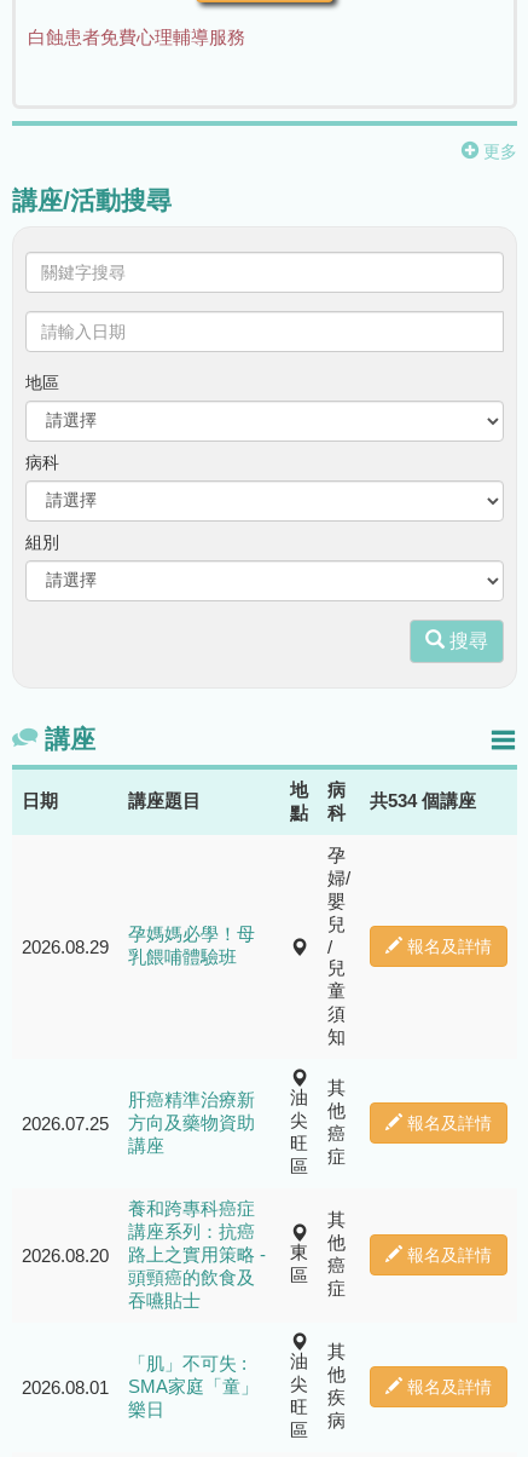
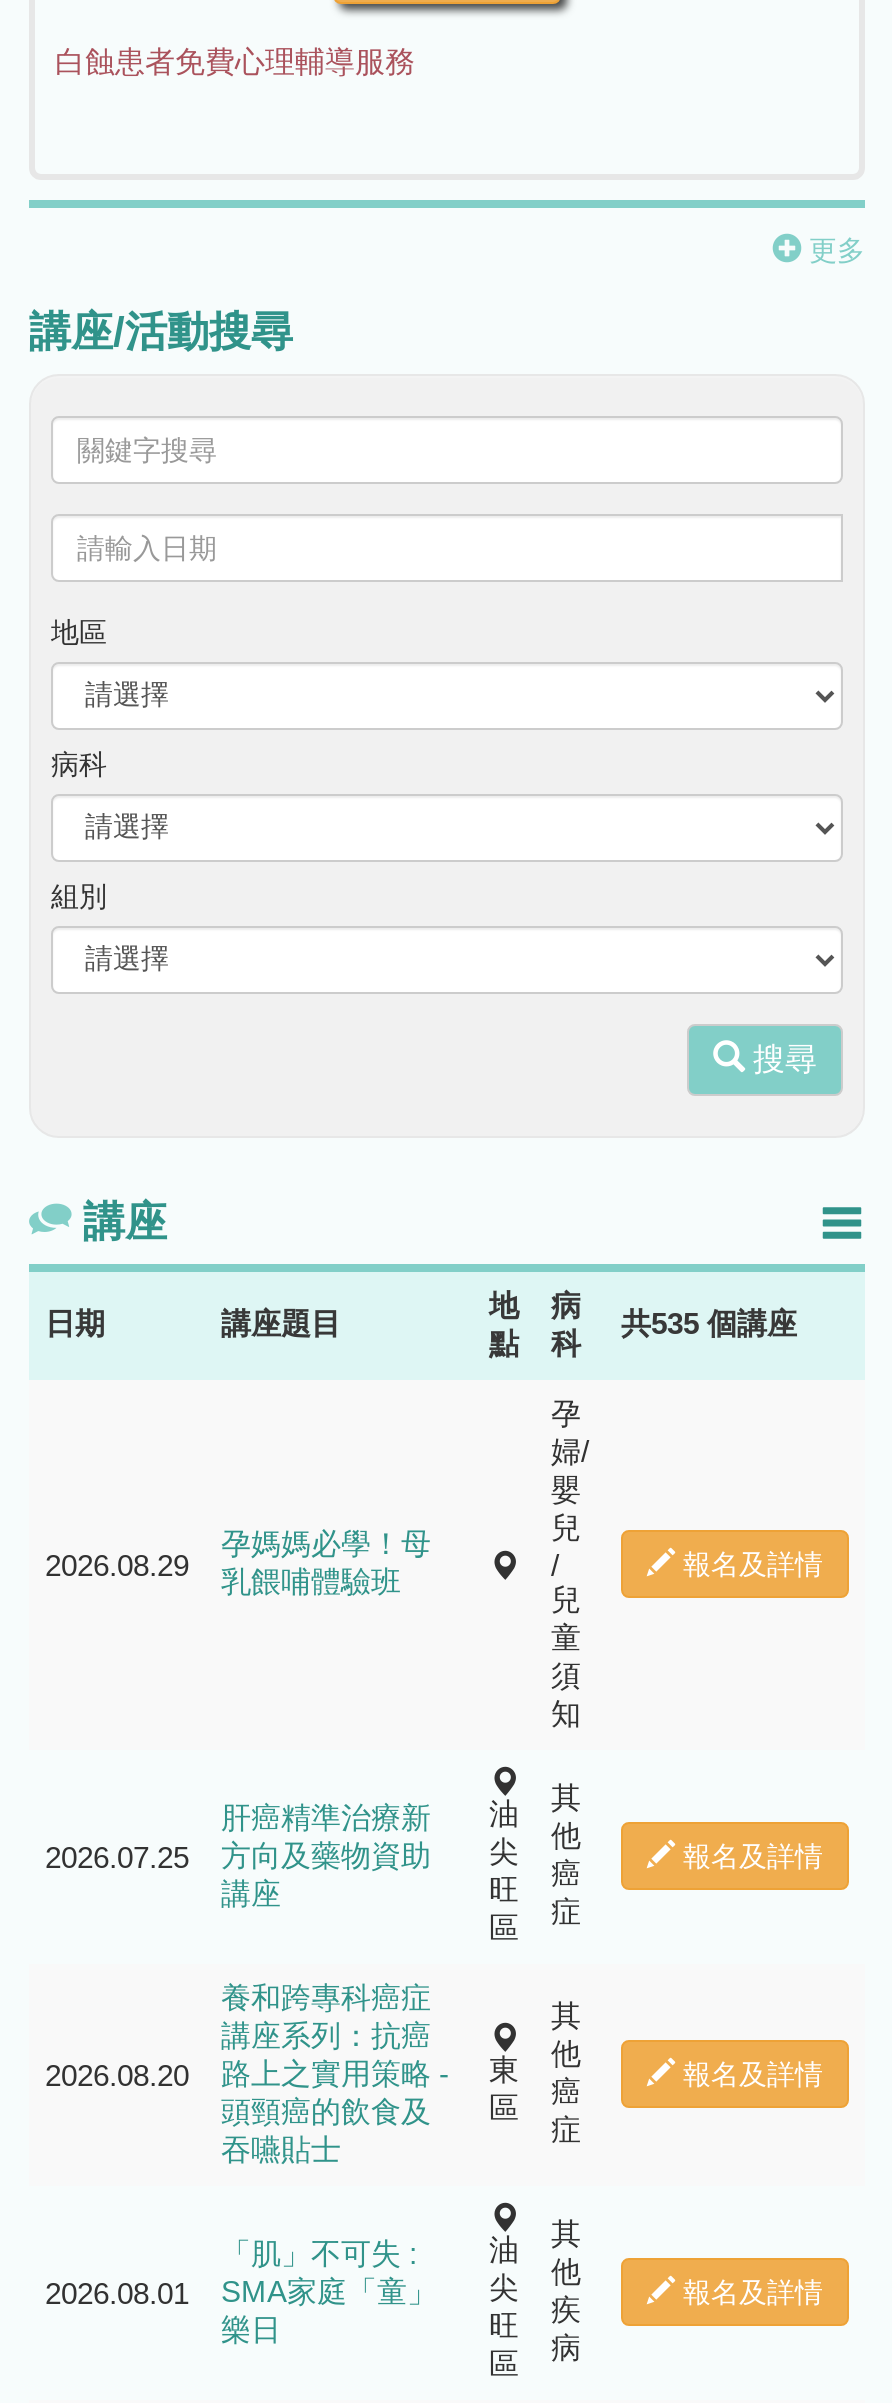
[370,790,476,811] 共534 個講座 -> [621,1306,797,1340] 共535 個講座

